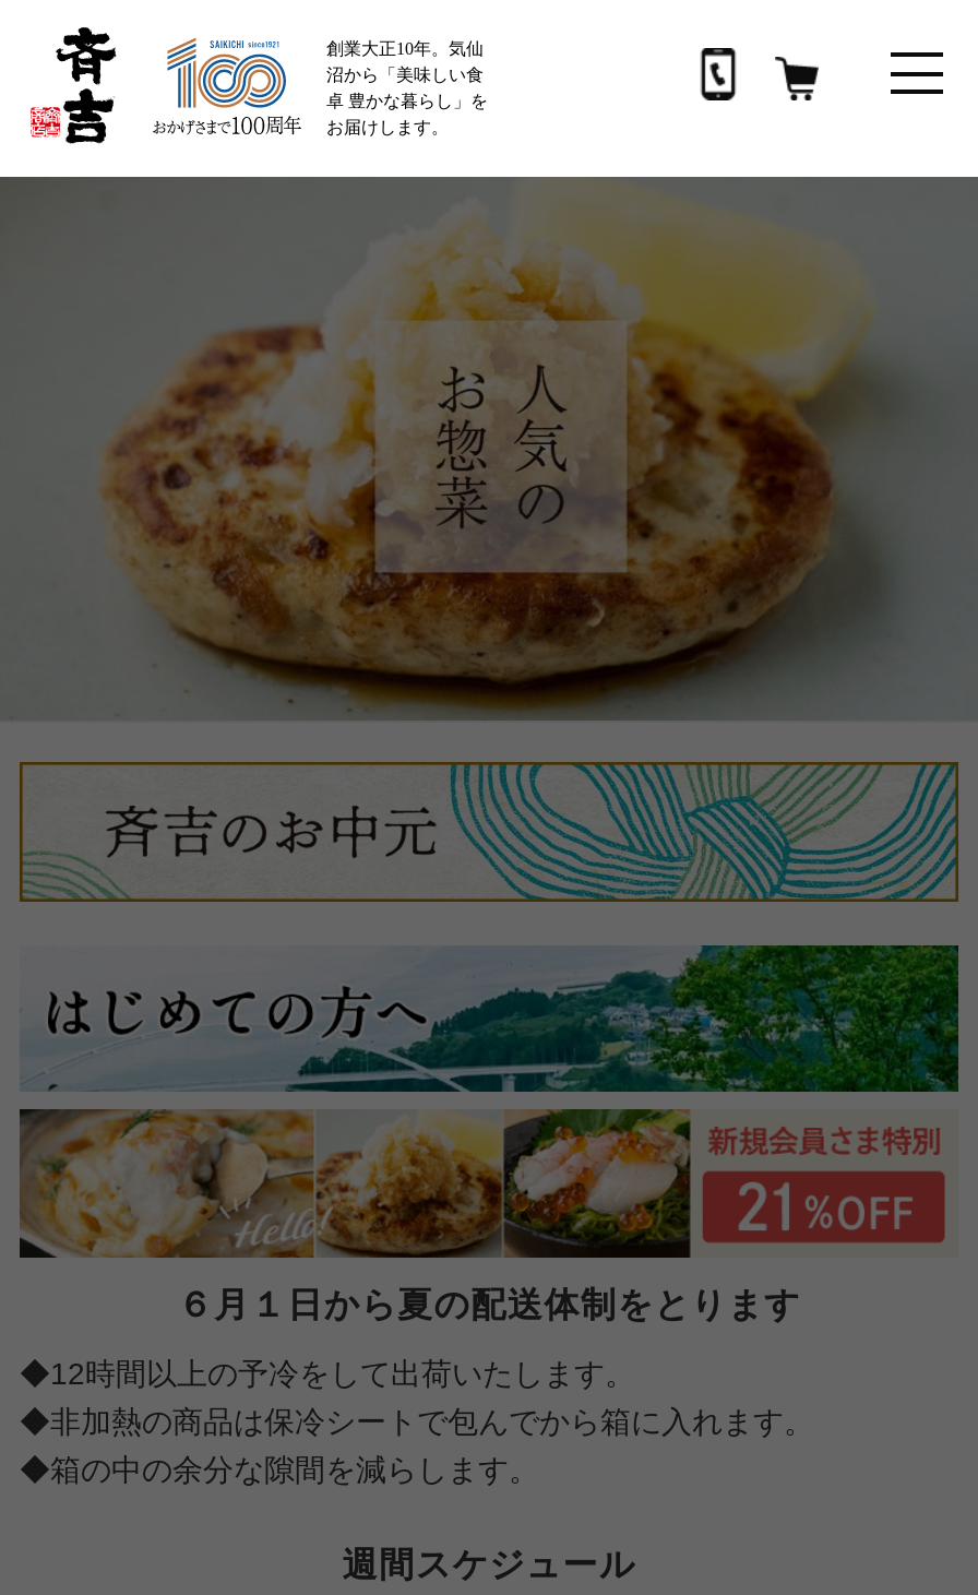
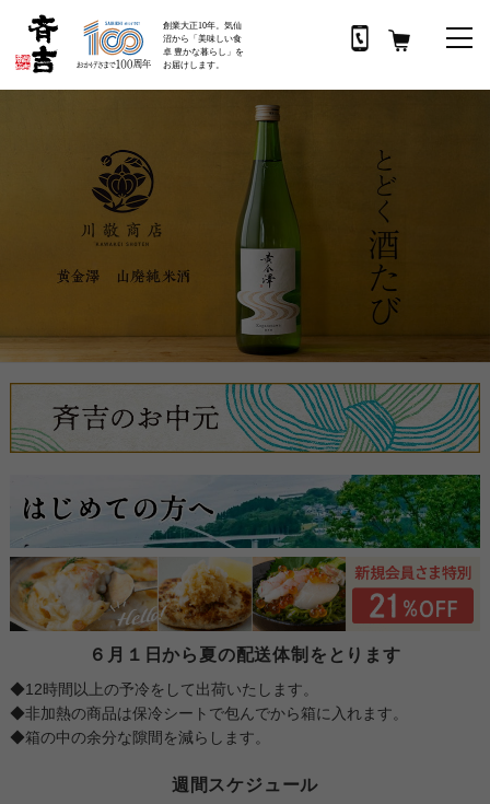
[7,177,971,718] [image] -> [3,90,487,362] [image]

